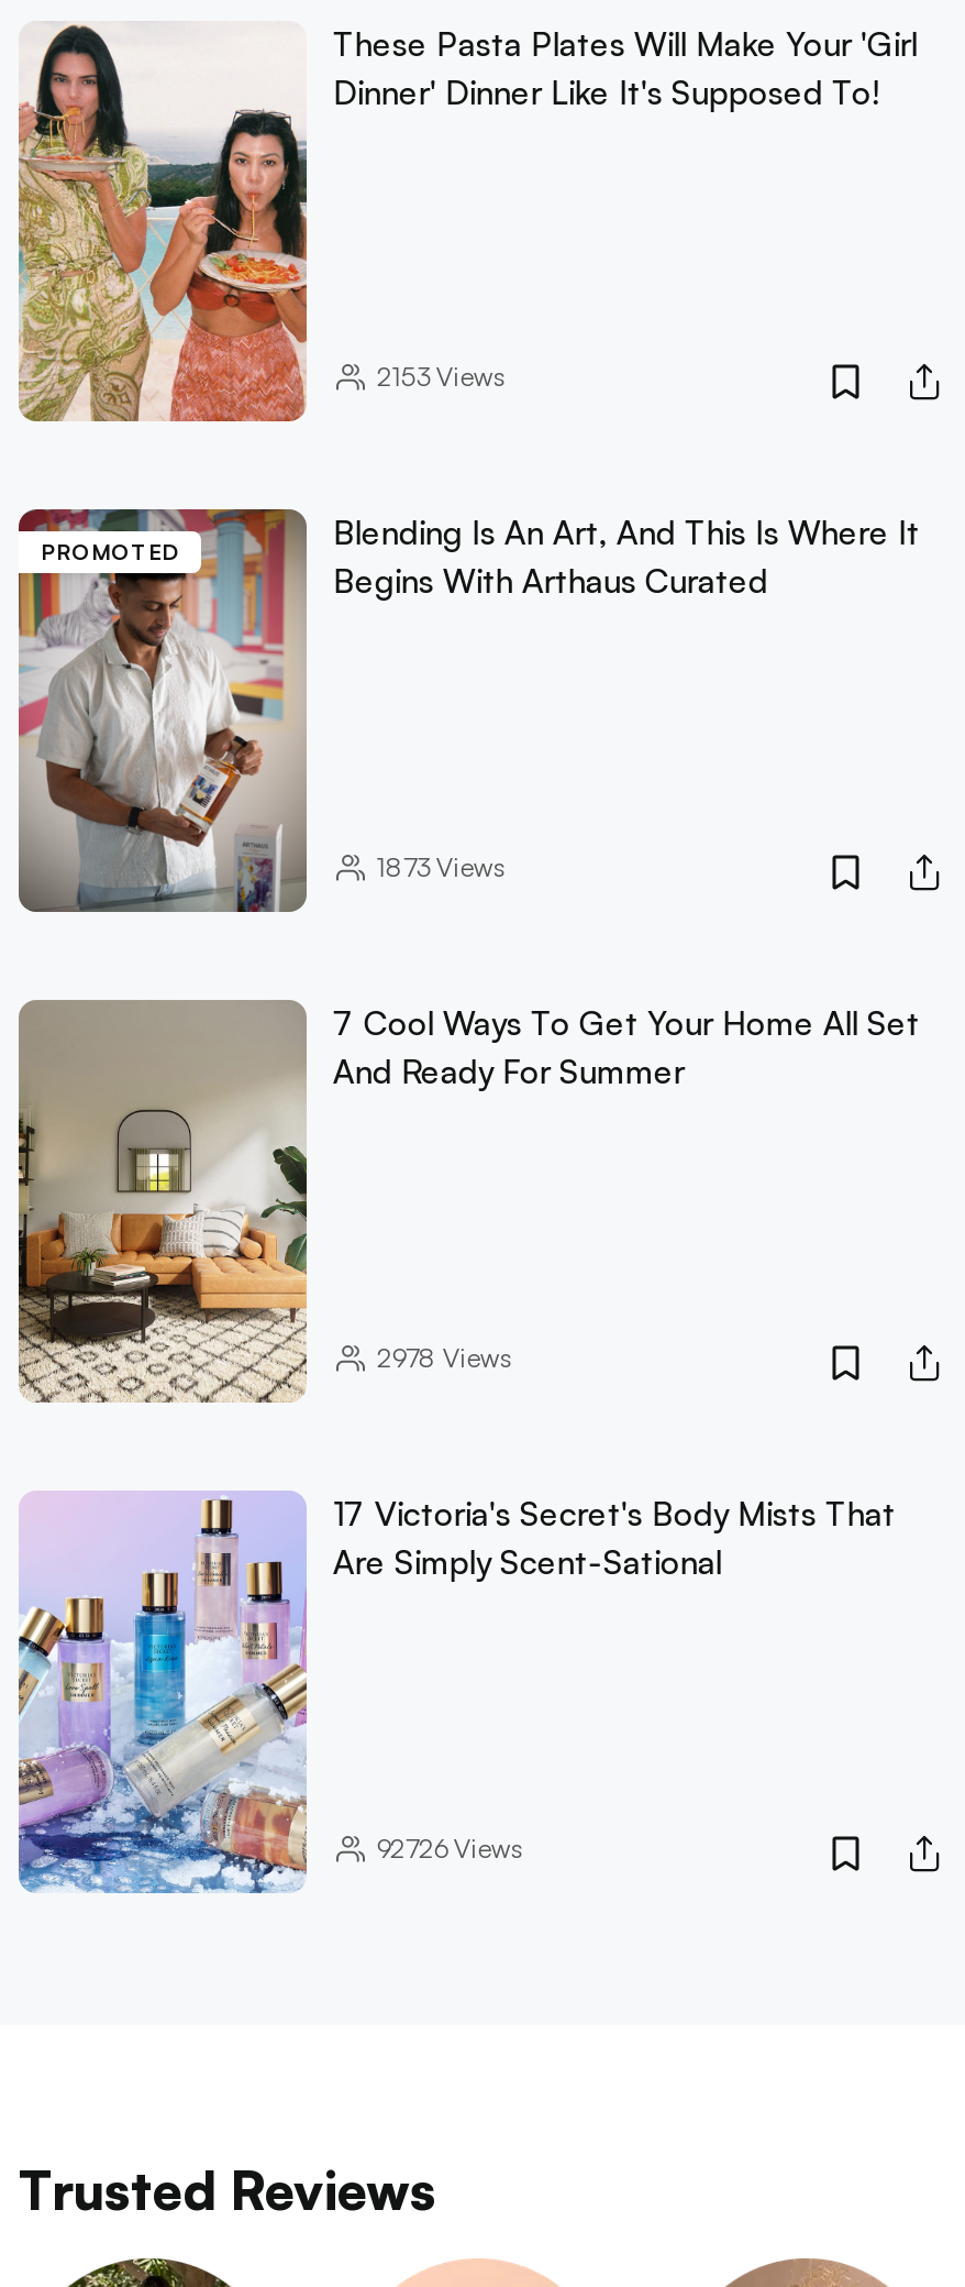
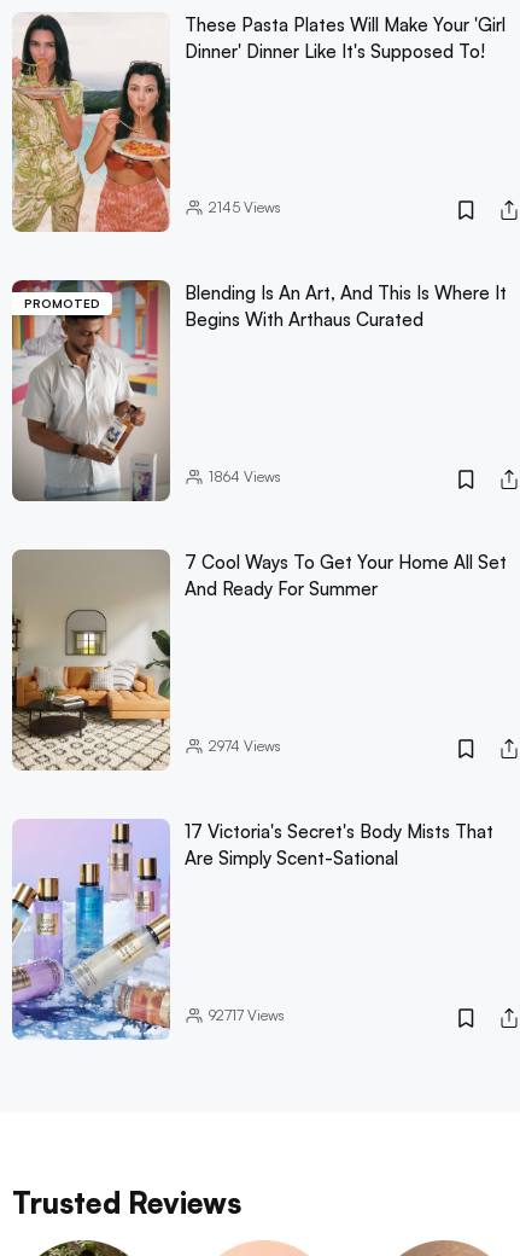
[377,361,504,394] 2153Views -> [208,199,281,217] 2145Views
[377,851,504,884] 1873Views -> [208,468,281,486] 1864Views
[377,1341,511,1374] 2978 Views -> [208,737,281,755] 2974 Views
[377,1832,522,1865] 92726Views -> [208,1006,284,1024] 92717Views

